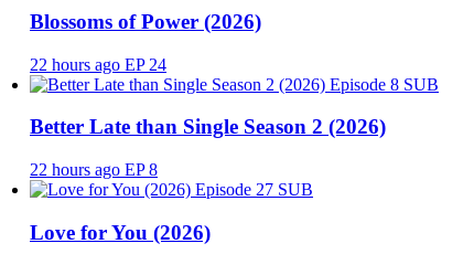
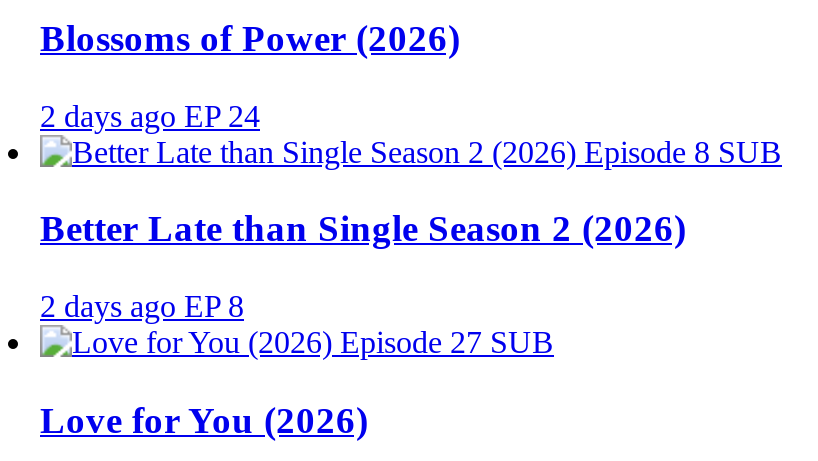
[30,55,166,74] 22 hours ago EP 24 -> [40,99,260,133] 2 days ago EP 24
[30,160,158,179] 22 hours ago EP 8 -> [40,289,244,323] 2 days ago EP 8

